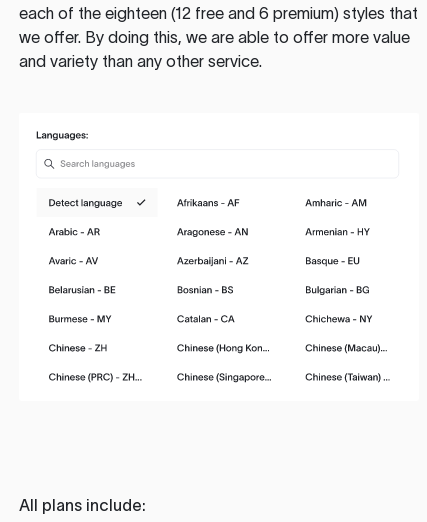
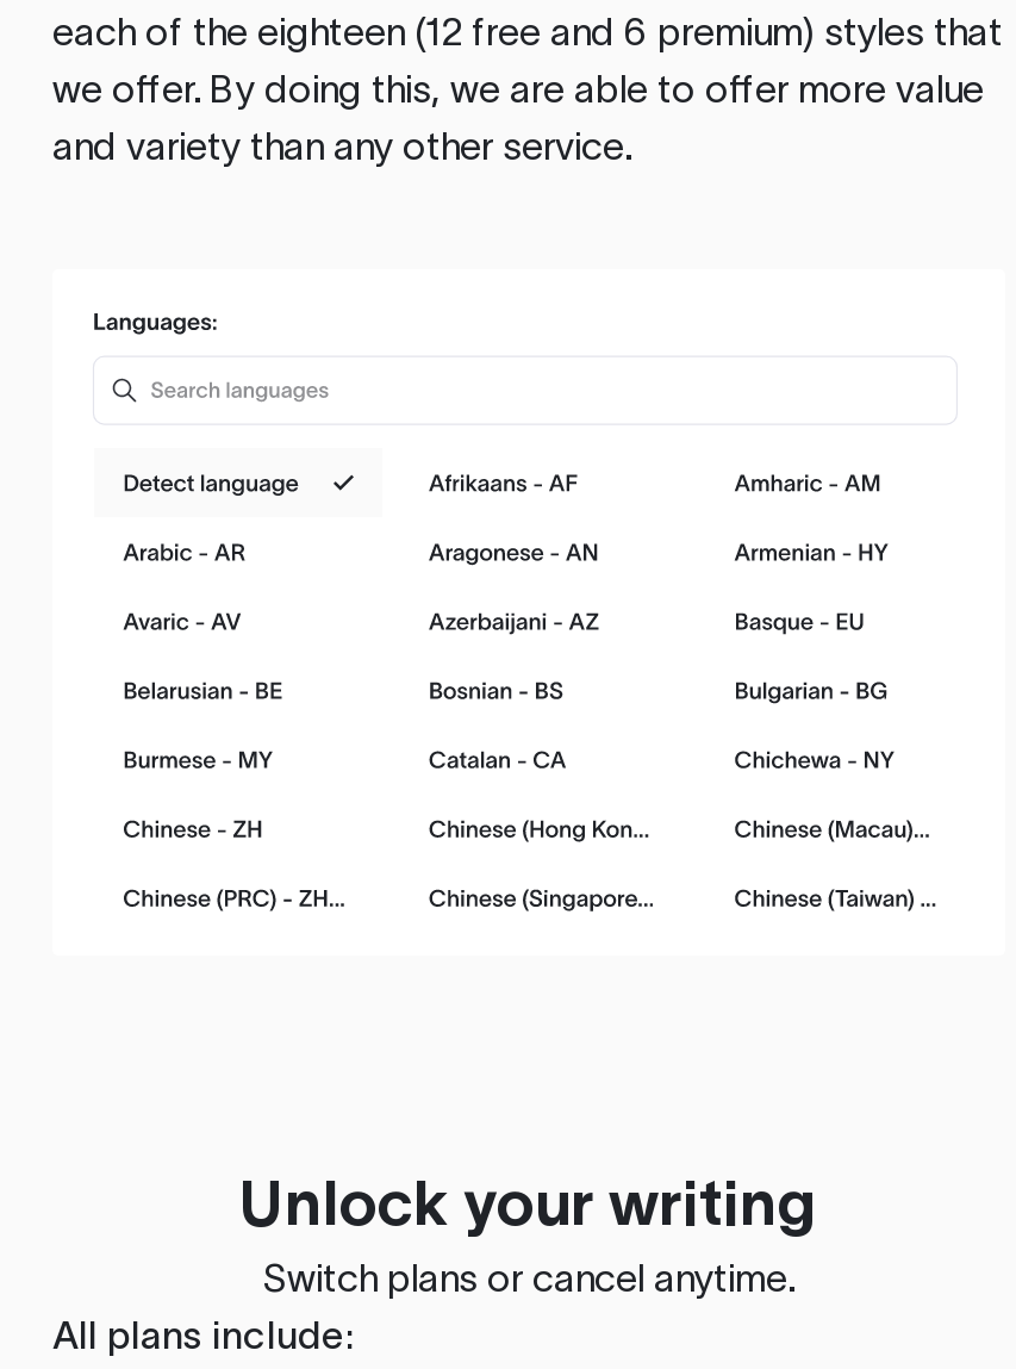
none -> [239,1167,818,1298] Unlock your writing | Switch plans or cancel anytime.

